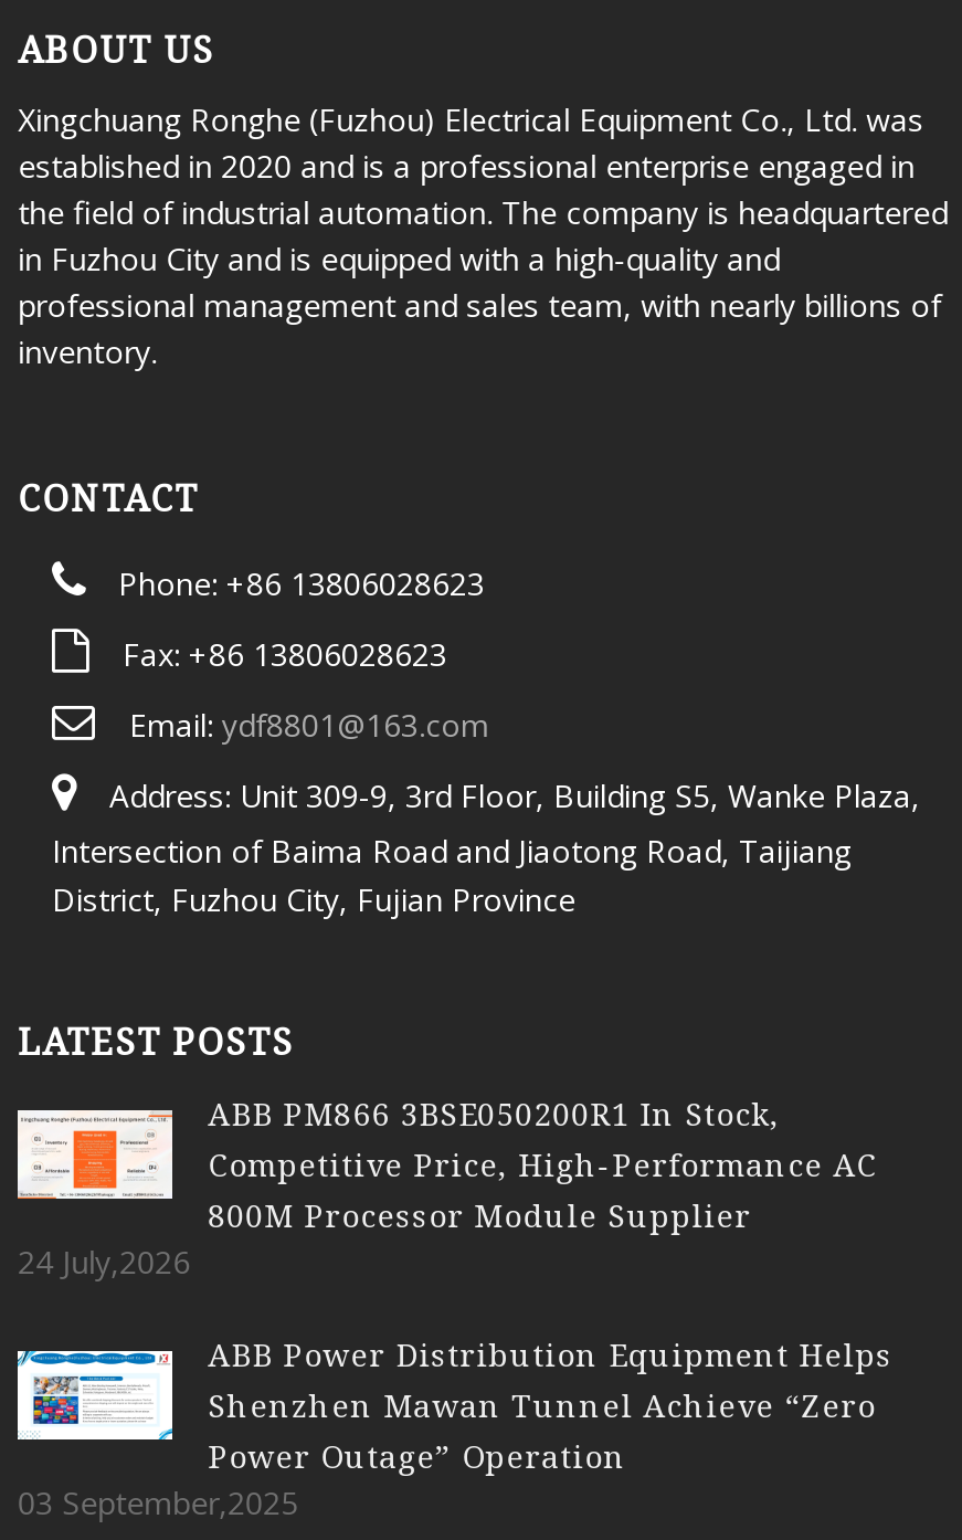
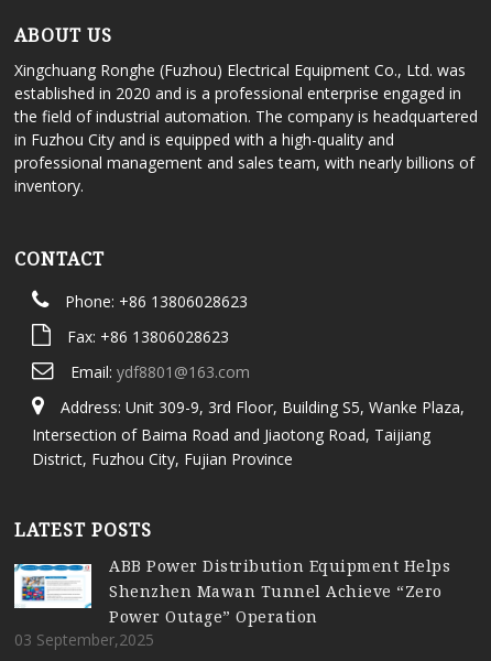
[18,1093,877,1283] [image] | ABB PM866 3BSE050200R1 In Stock, | Competitive Price, High-Performance AC | 800M Processor Module Supplier | 24 July,2026 -> none

